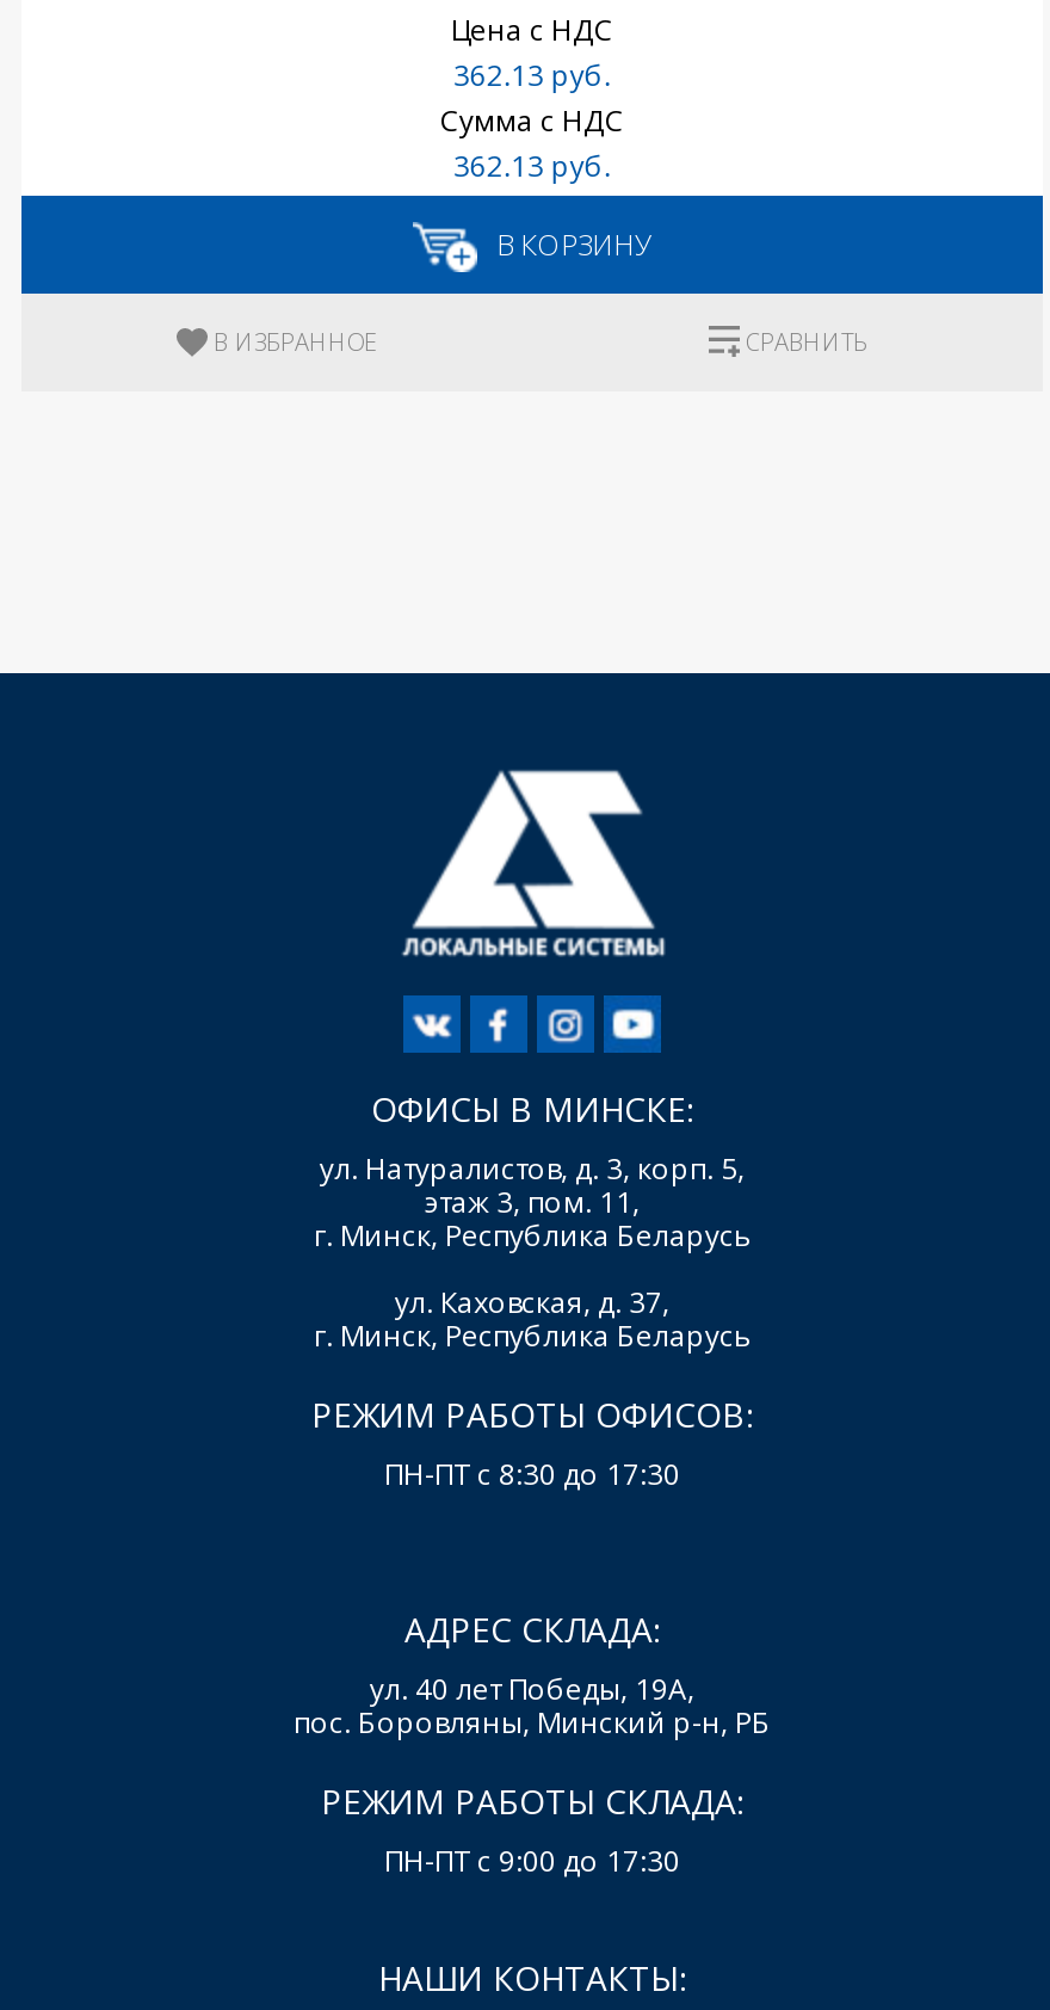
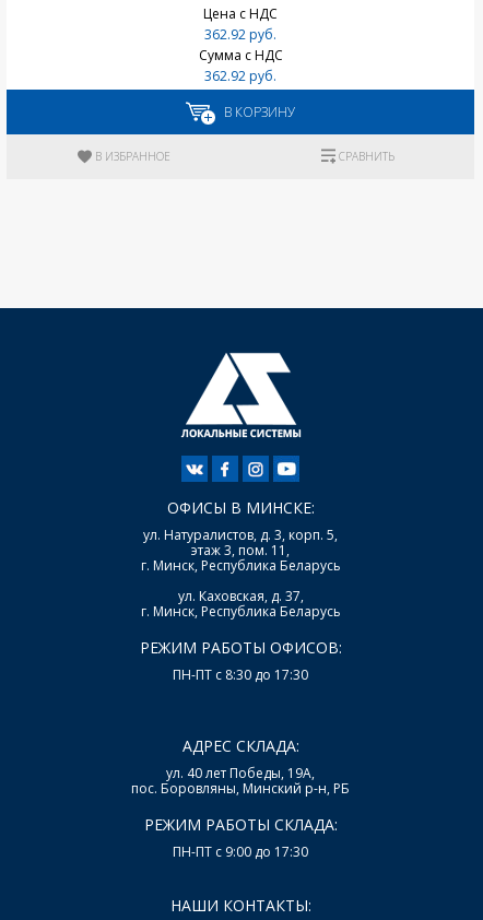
[453,54,611,95] 362.13 руб. -> [204,25,276,43] 362.92 руб.
[453,145,611,185] 362.13 руб. -> [204,66,276,85] 362.92 руб.

